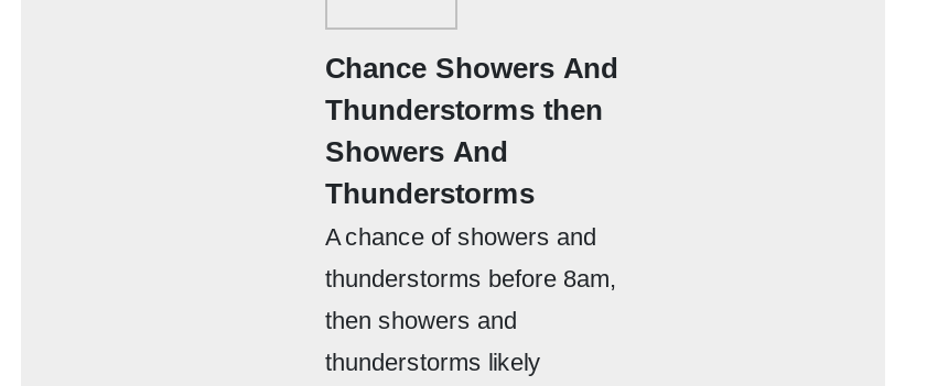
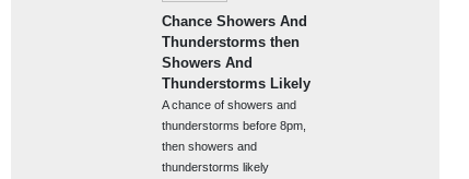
[325,177,535,210] Thunderstorms -> [162,75,310,92] Thunderstorms Likely
[325,265,616,291] thunderstorms before 8am, -> [162,119,306,132] thunderstorms before 8pm,

